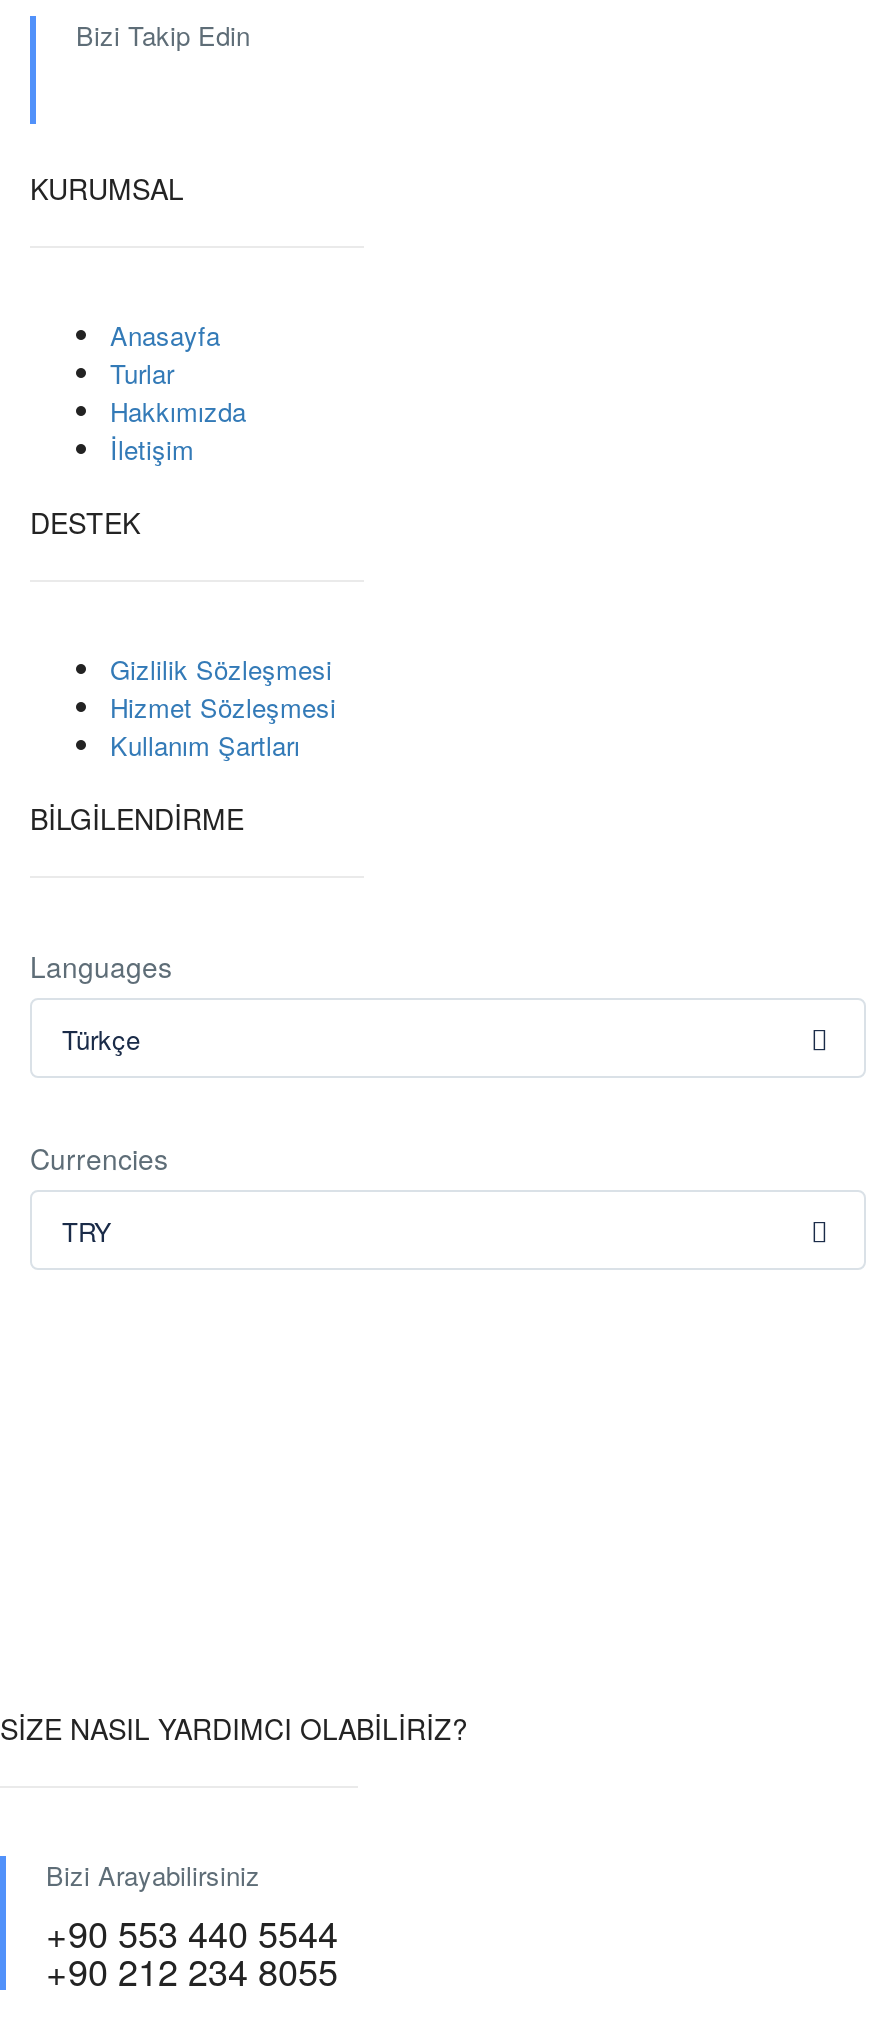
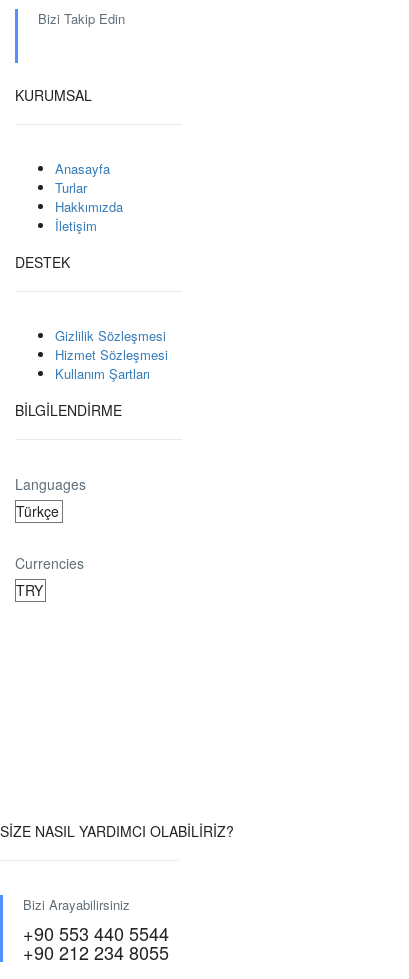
[62,1020,140,1058] Türkçe -> none
[62,1212,112,1250] TRY -> none

